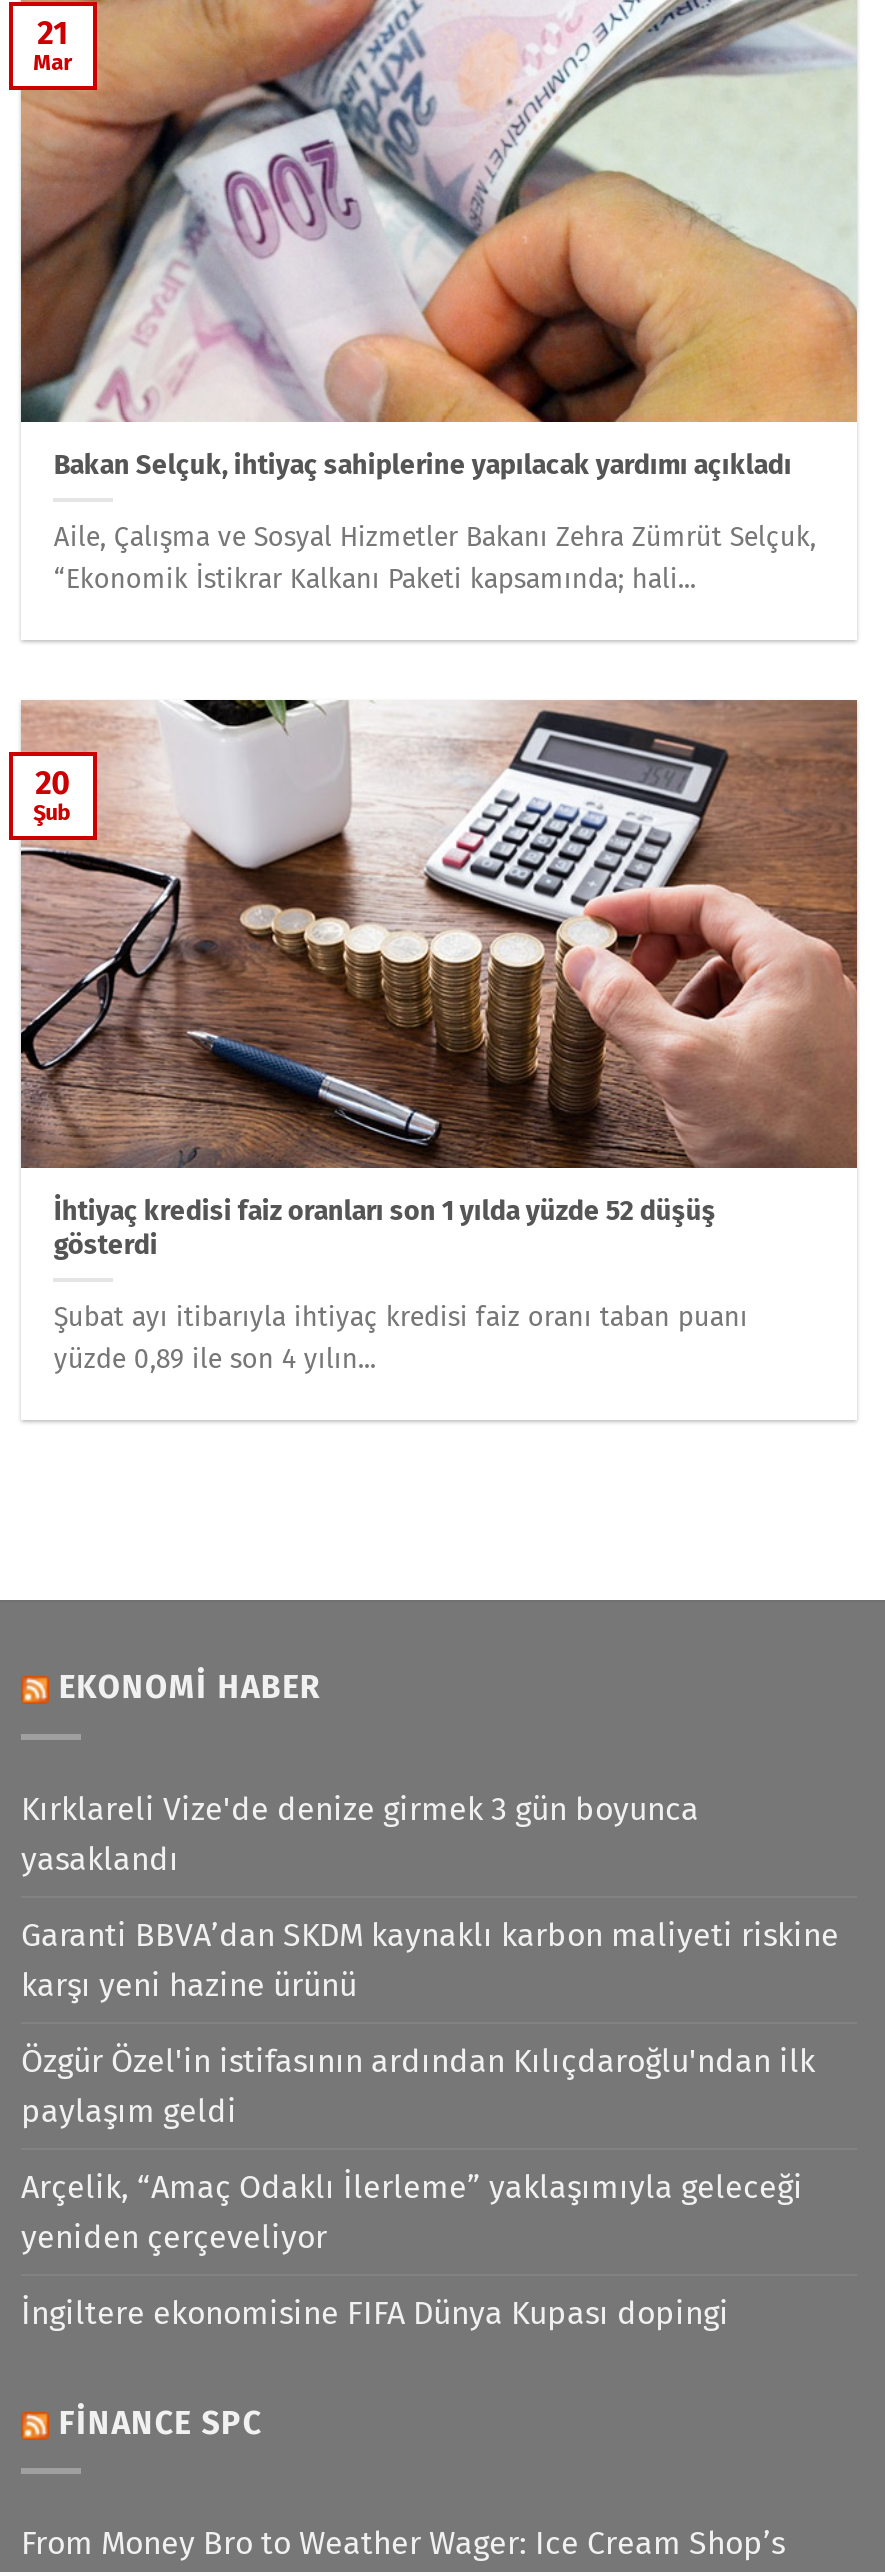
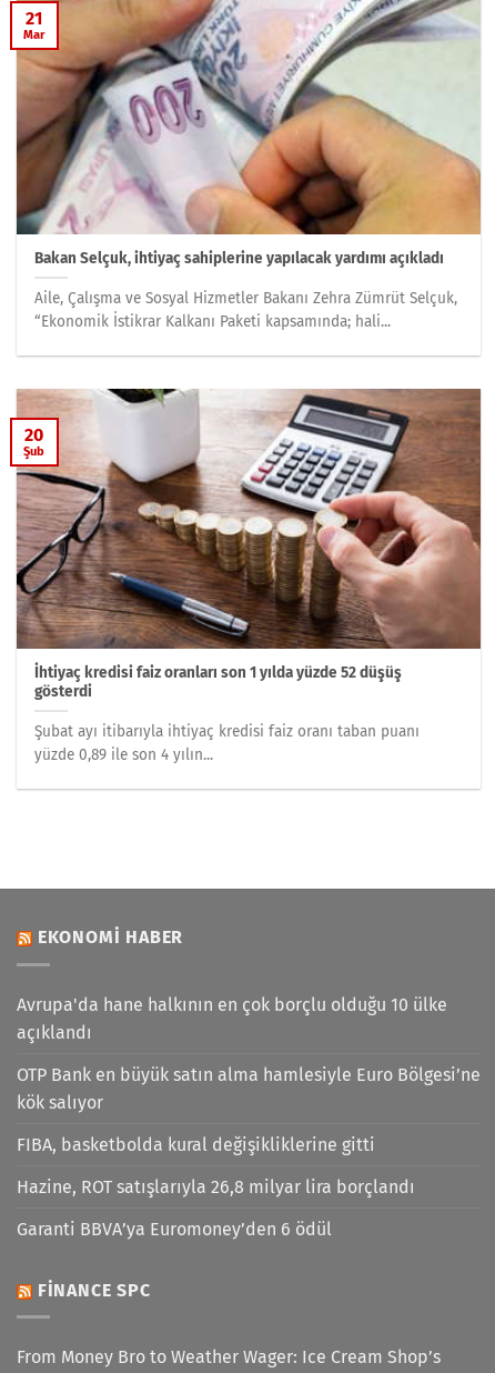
[21,1790,699,1878] Kırklareli Vize'de denize girmek 3 gün boyunca | yasaklandı -> [17,994,447,1043] Avrupa'da hane halkının en çok borçlu olduğu 10 ülke | açıklandı
[21,1916,839,2004] Garanti BBVA’dan SKDM kaynaklı karbon maliyeti riskine | karşı yeni hazine ürünü -> [17,1064,481,1113] OTP Bank en büyük satın alma hamlesiyle Euro Bölgesi’ne | kök salıyor
[21,2042,815,2130] Özgür Özel'in istifasının ardından Kılıçdaroğlu'ndan ilk | paylaşım geldi -> [17,1134,375,1155] FIBA, basketbolda kural değişikliklerine gitti
[21,2168,803,2256] Arçelik, “Amaç Odaklı İlerleme” yaklaşımıyla geleceği | yeniden çerçeveliyor -> [17,1176,415,1197] Hazine, ROT satışlarıyla 26,8 milyar lira borçlandı
[21,2294,729,2332] İngiltere ekonomisine FIFA Dünya Kupası dopingi -> [17,1218,332,1239] Garanti BBVA’ya Euromoney’den 6 ödül

